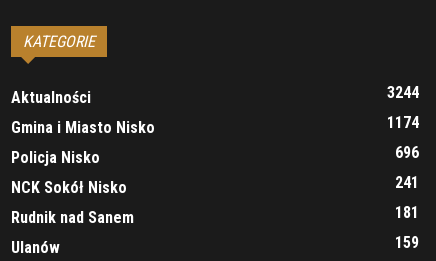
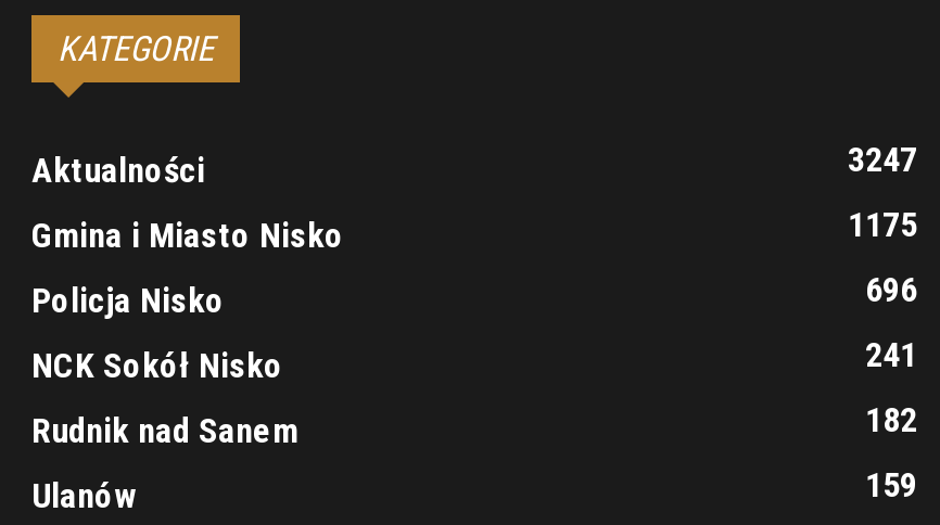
[387,82,419,101] 3244 -> [848,138,917,179] 3247
[387,112,419,131] 1174 -> [848,203,917,244] 1175
[395,202,419,221] 181 -> [865,398,917,439] 182

